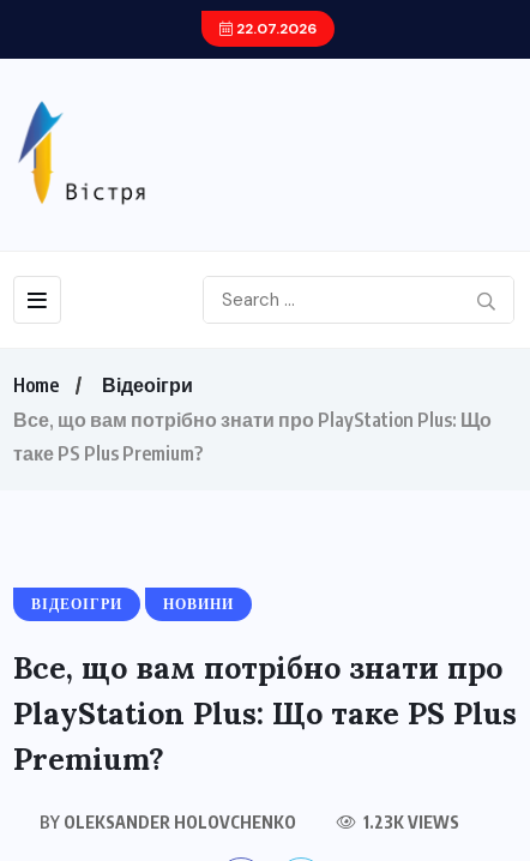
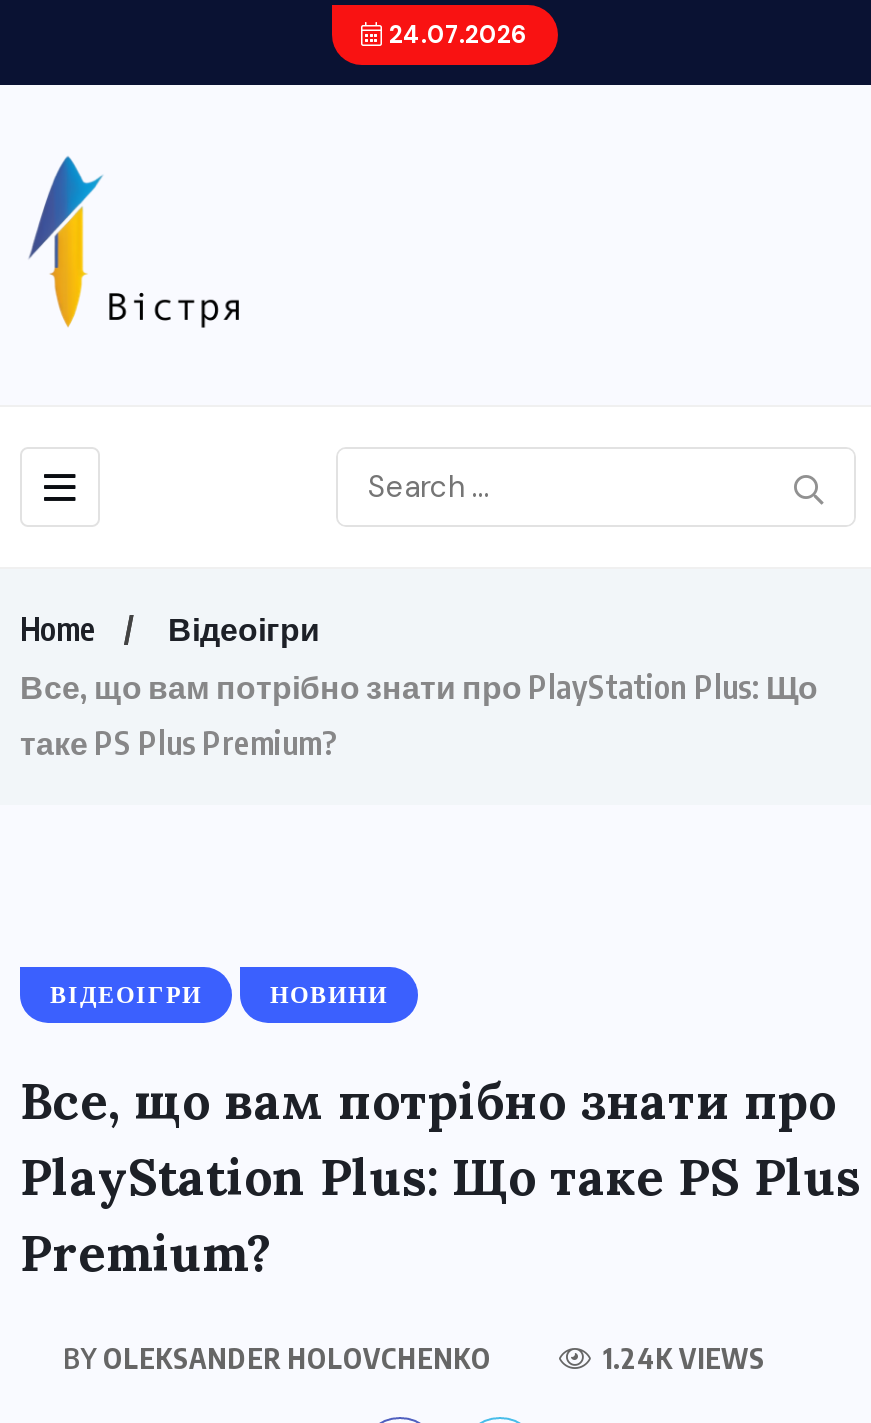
[232,19,316,38] 22.07.2026 -> [383,19,527,51] 24.07.2026
[360,812,459,832] 1.23K VIEWS -> [597,1341,765,1375] 1.24K VIEWS

